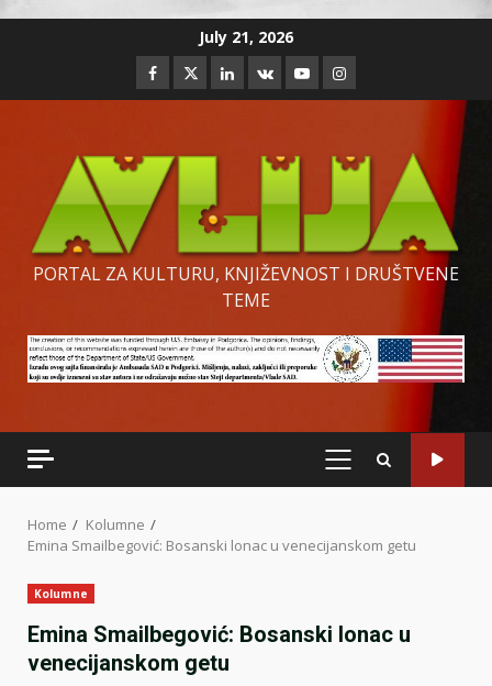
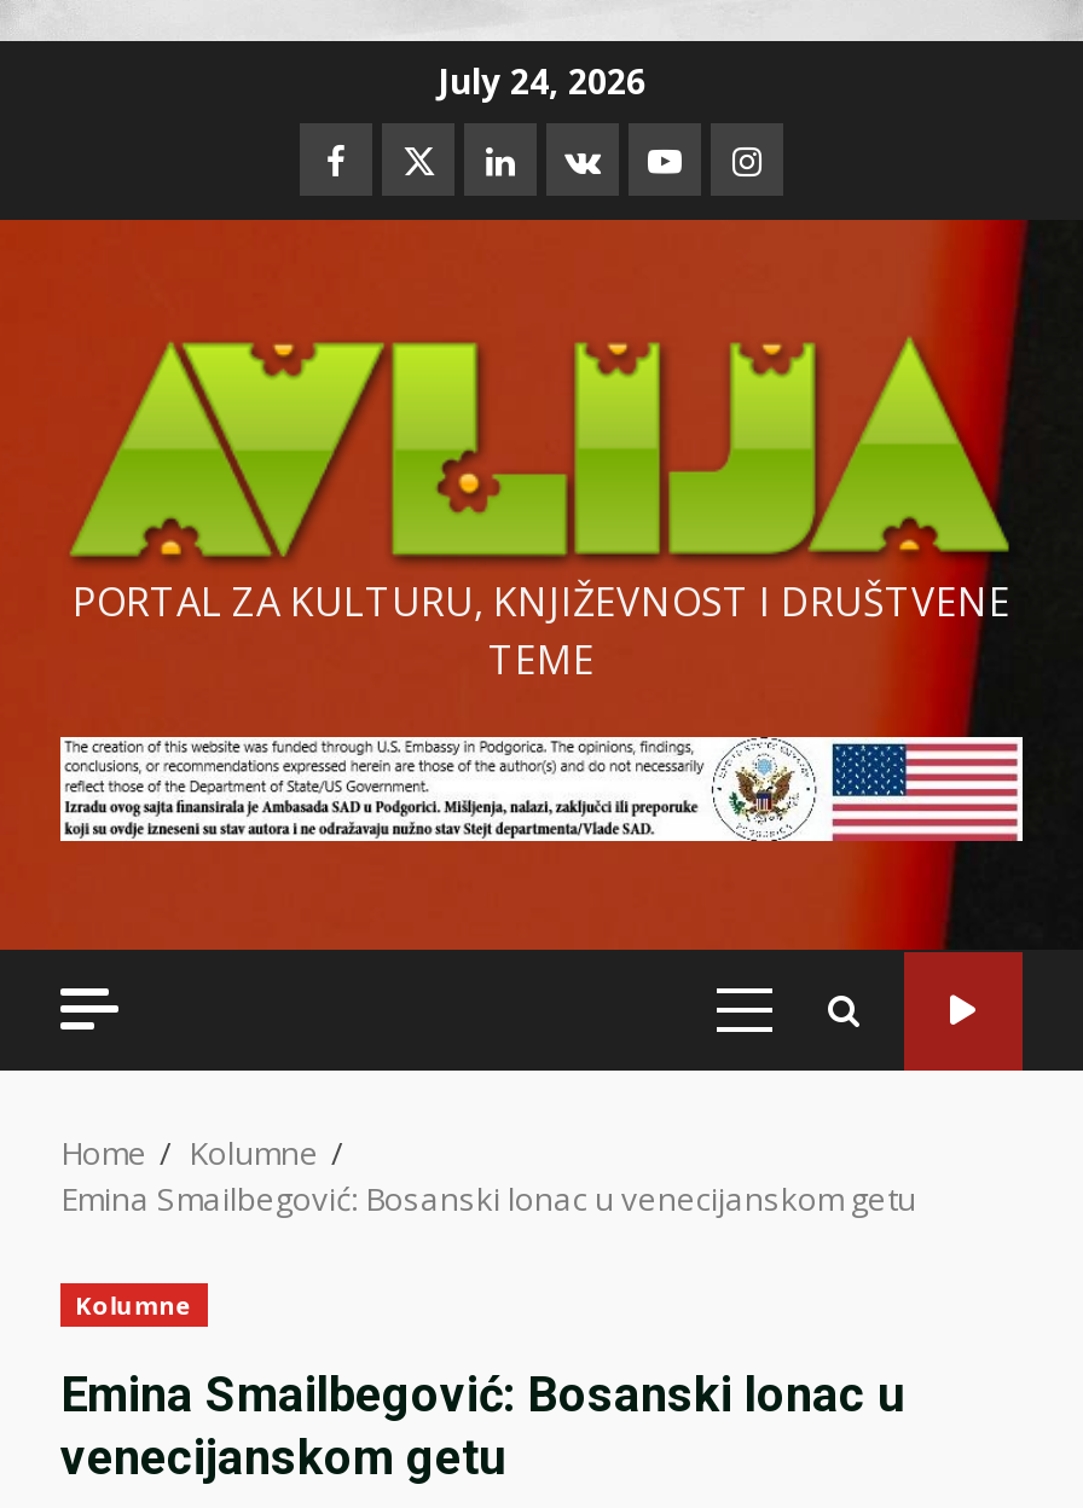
[199,26,293,47] July 21, 2026 -> [438,58,645,104] July 24, 2026

